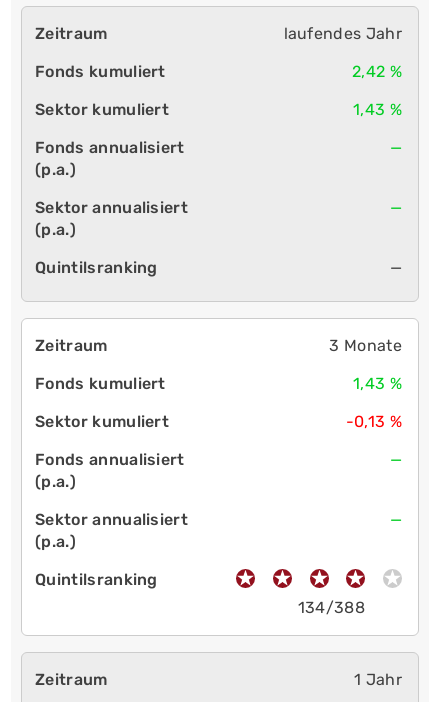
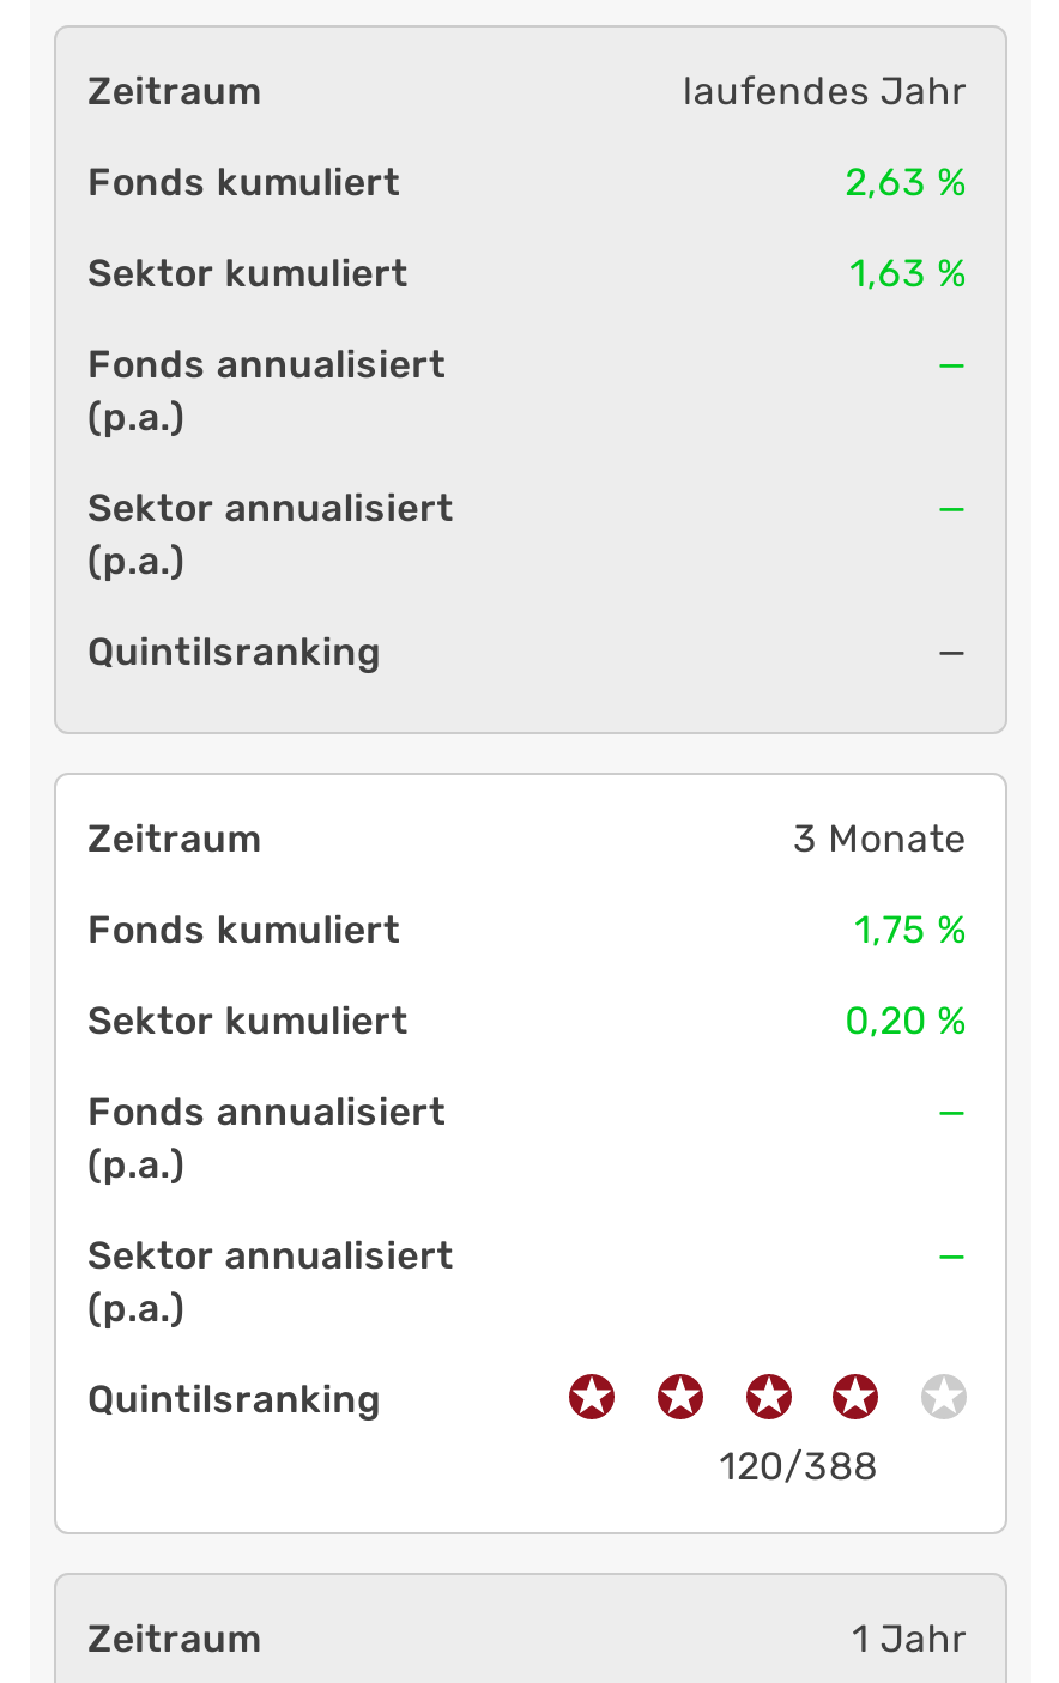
[352,62,402,81] 2,42 % -> [845,159,967,204] 2,63 %
[353,100,402,119] 1,43 % -> [850,250,967,295] 1,63 %
[353,374,402,393] 1,43 % -> [854,906,967,952] 1,75 %
[346,412,402,431] -0,13 % -> [845,997,967,1043] 0,20 %
[298,598,365,617] 134/388 -> [719,1443,878,1488] 120/388

